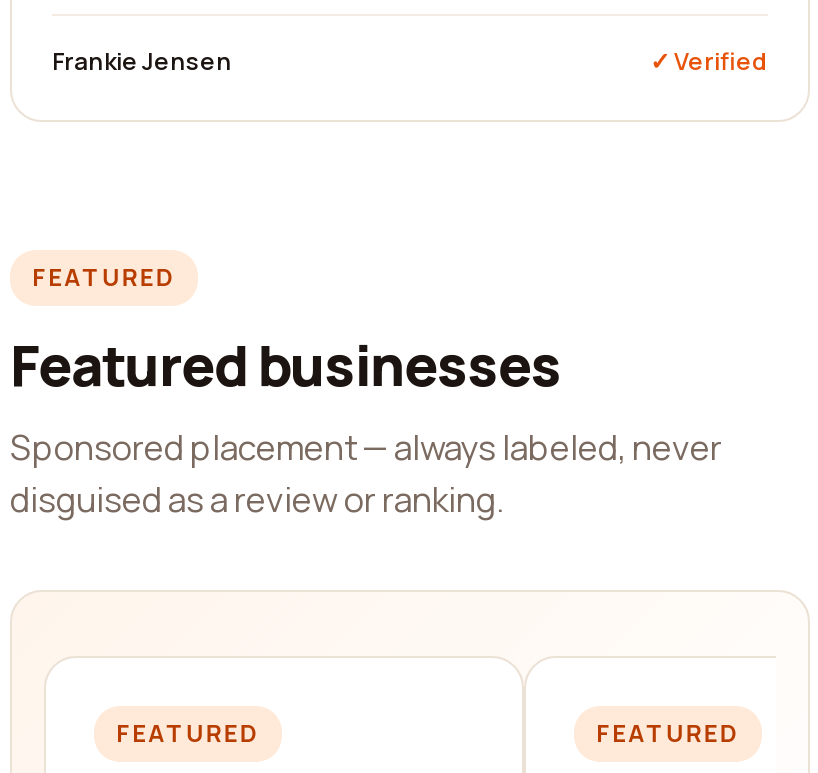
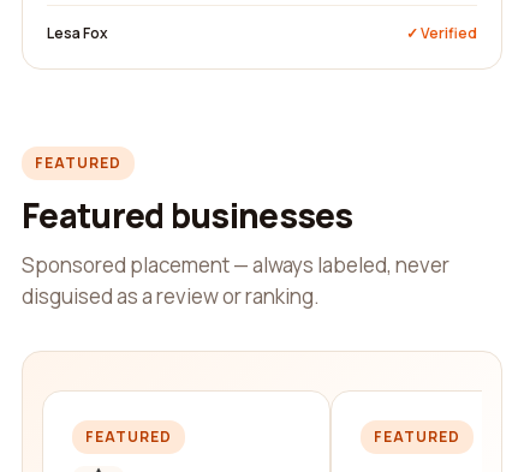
[52,44,232,78] Frankie Jensen -> [47,23,108,43] Lesa Fox

